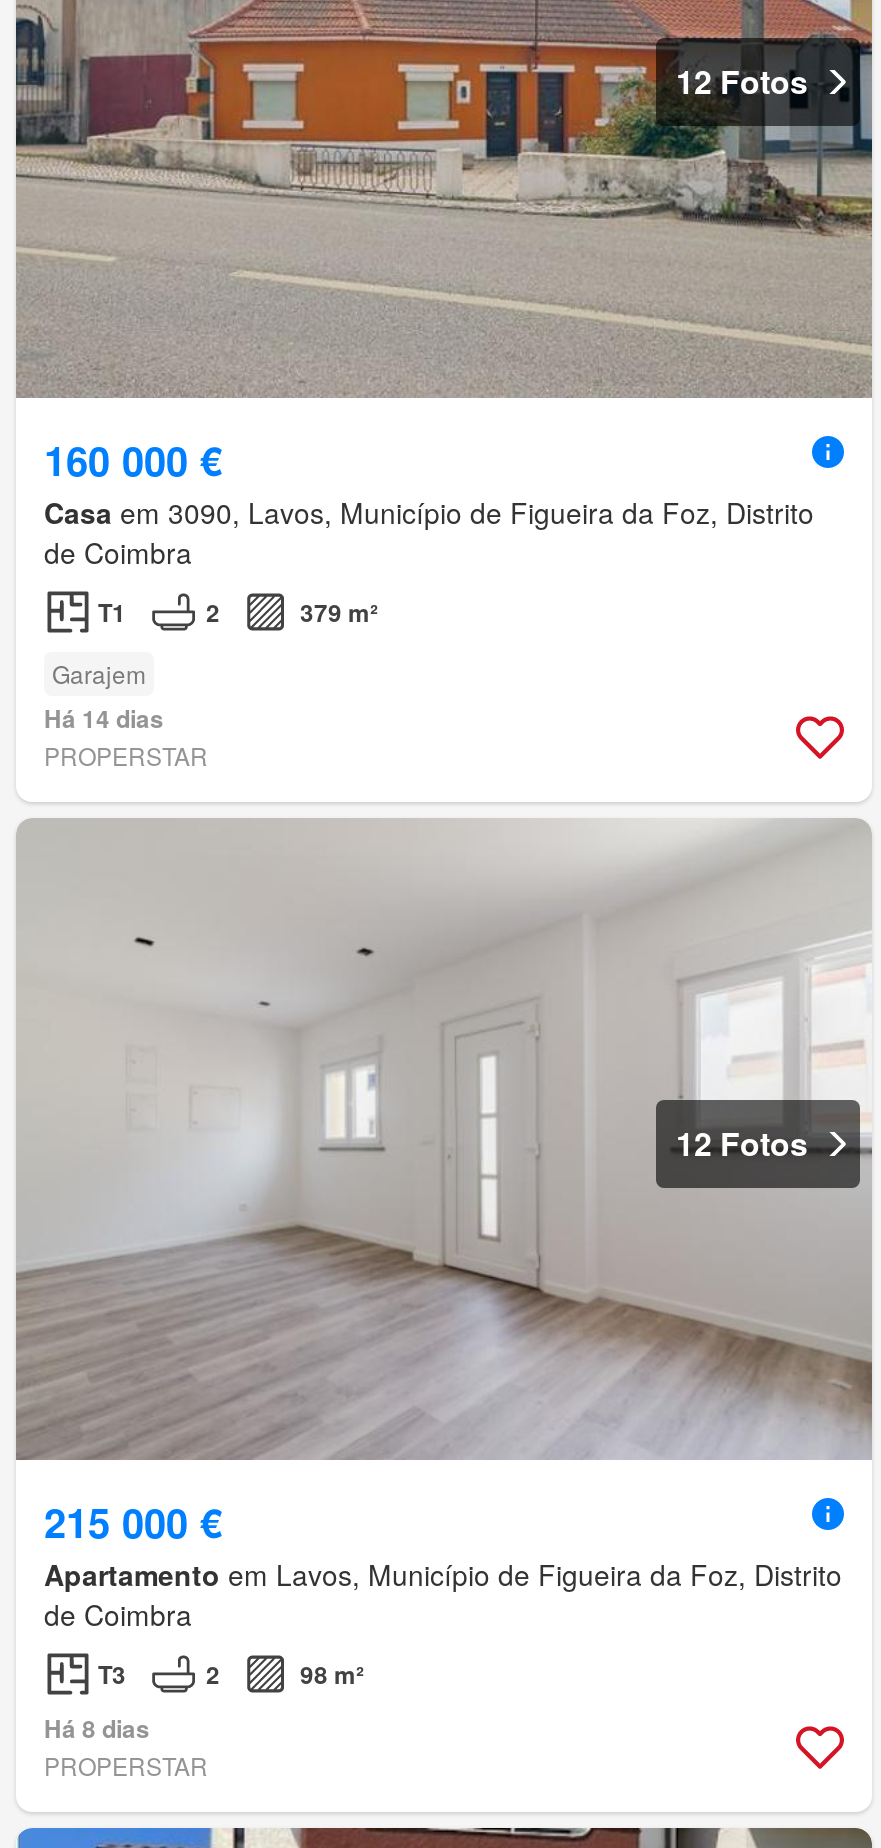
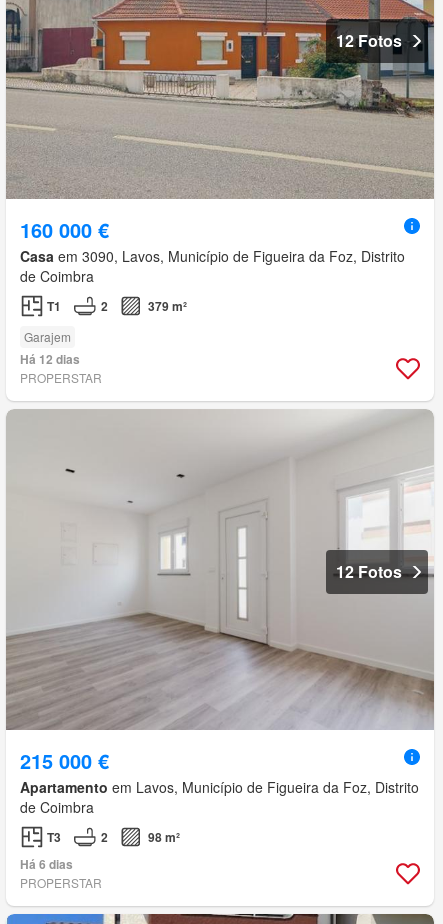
[44,700,164,736] Há 14 dias -> [20,350,80,368] Há 12 dias
[44,1710,150,1746] Há 8 dias -> [20,855,73,873] Há 6 dias

